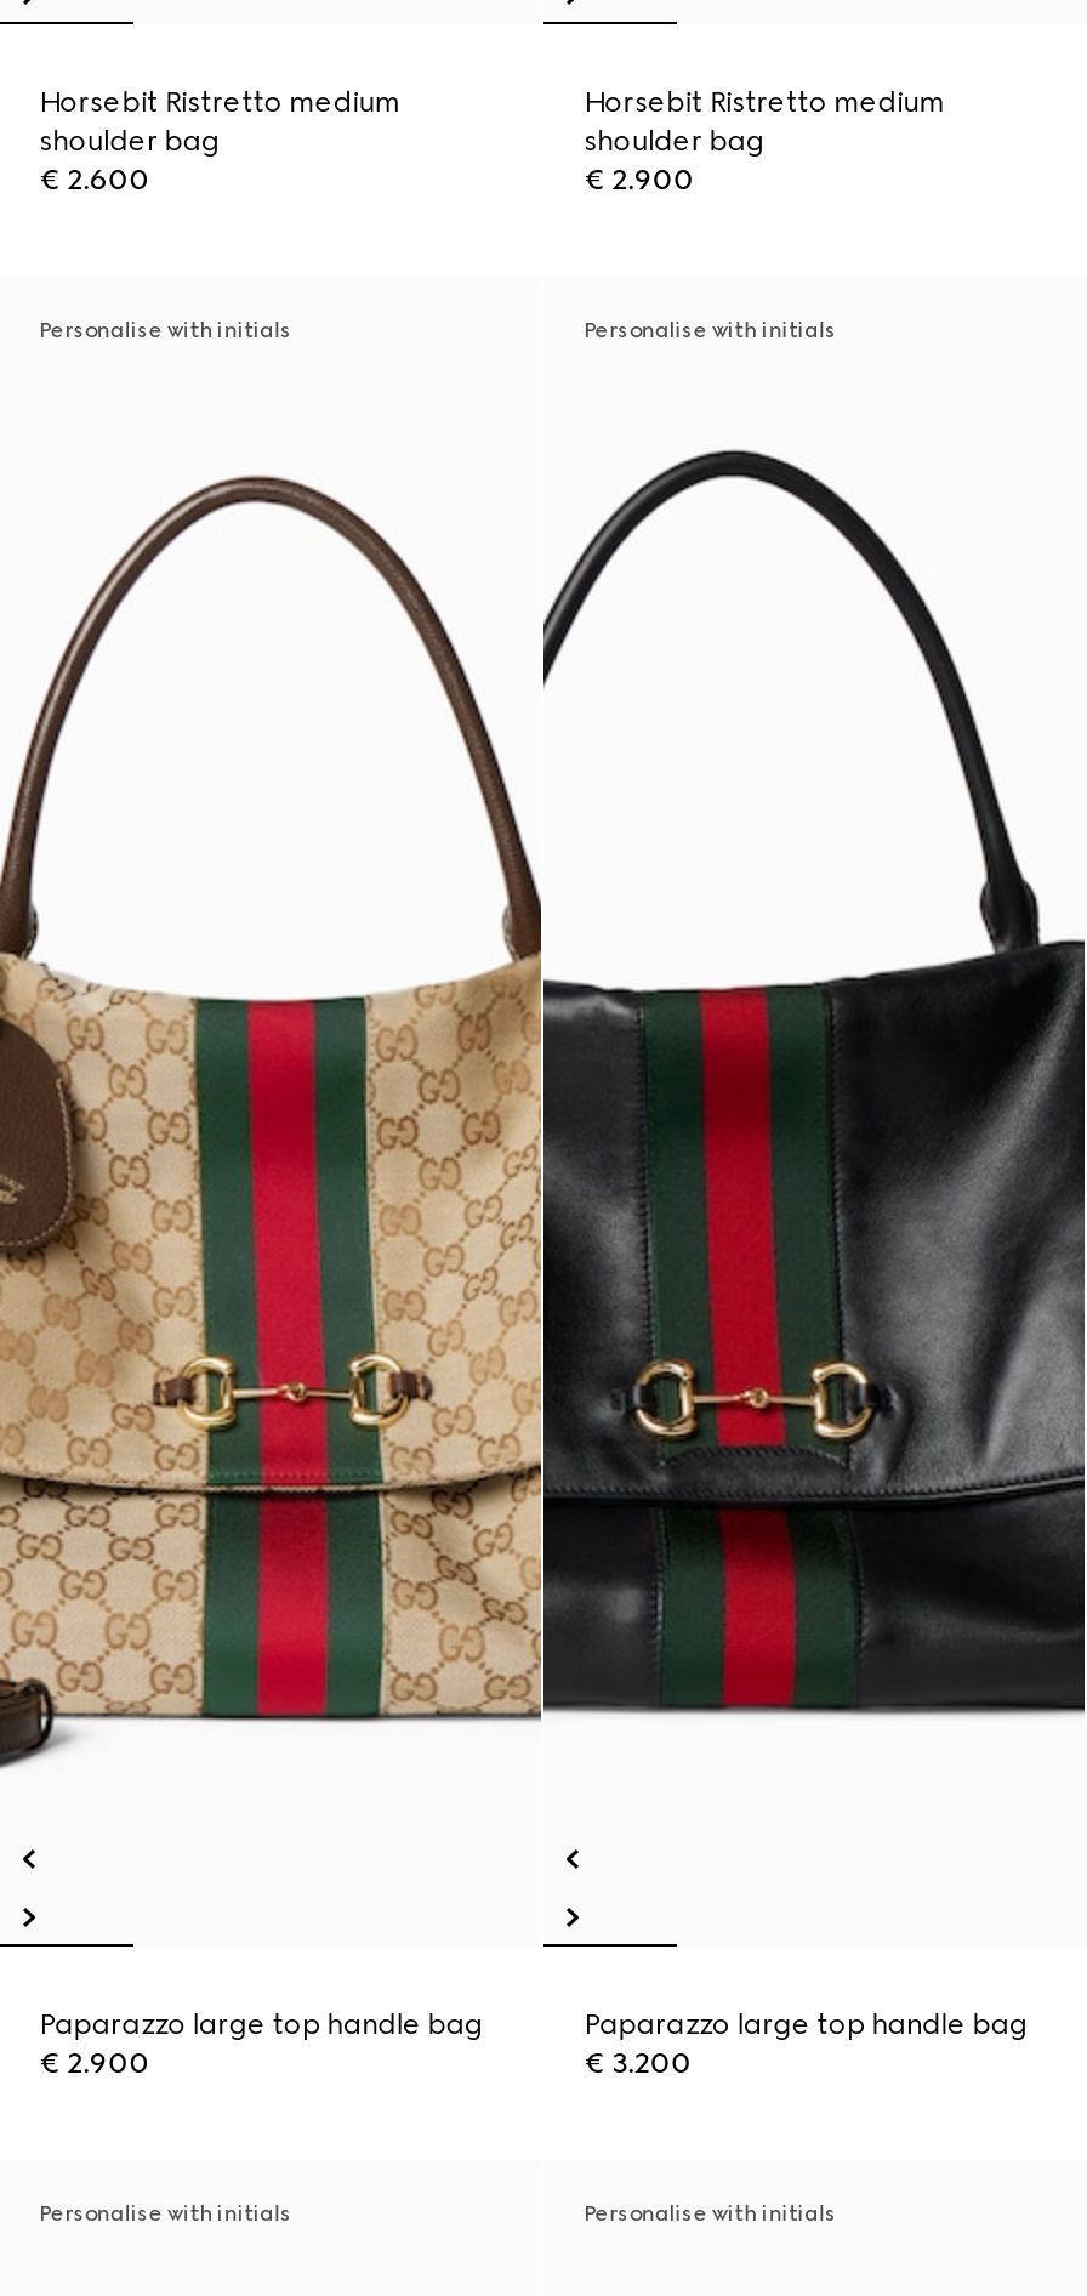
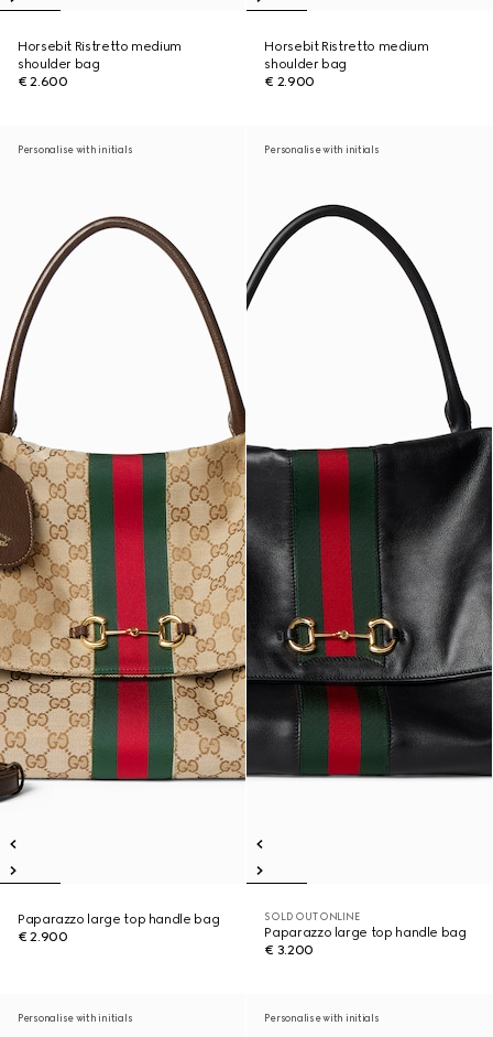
none -> [265,910,359,922] SOLD OUT ONLINE

